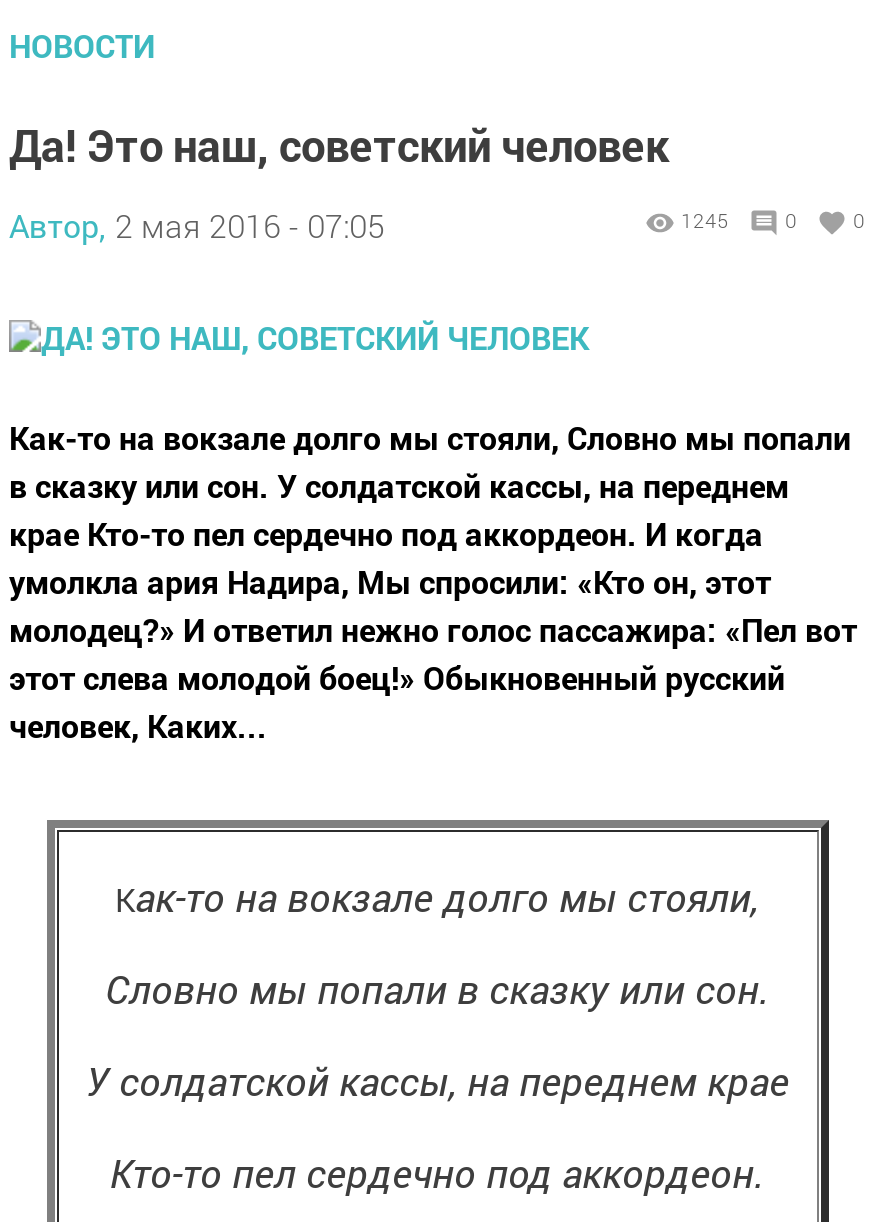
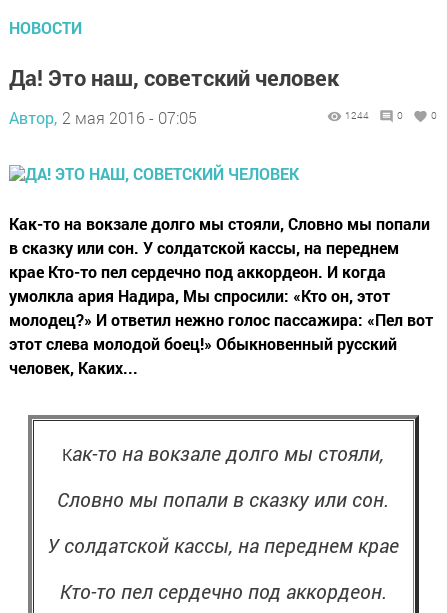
[681,209,729,235] 1245 -> [345,109,369,122] 1244

